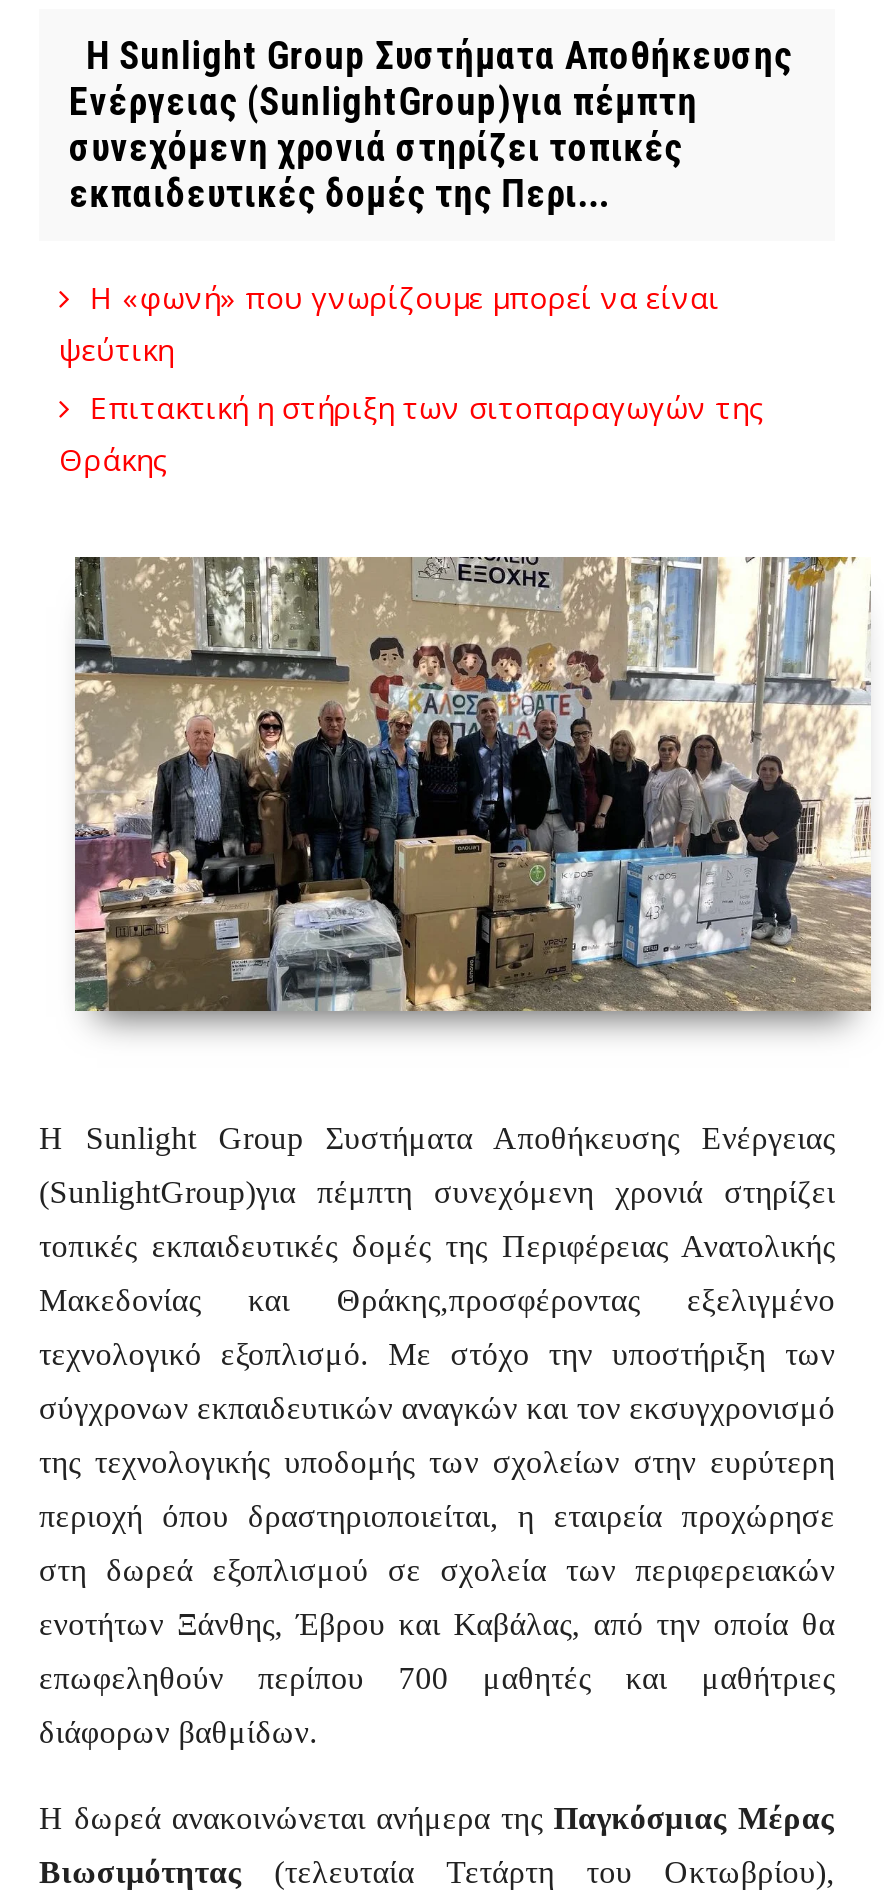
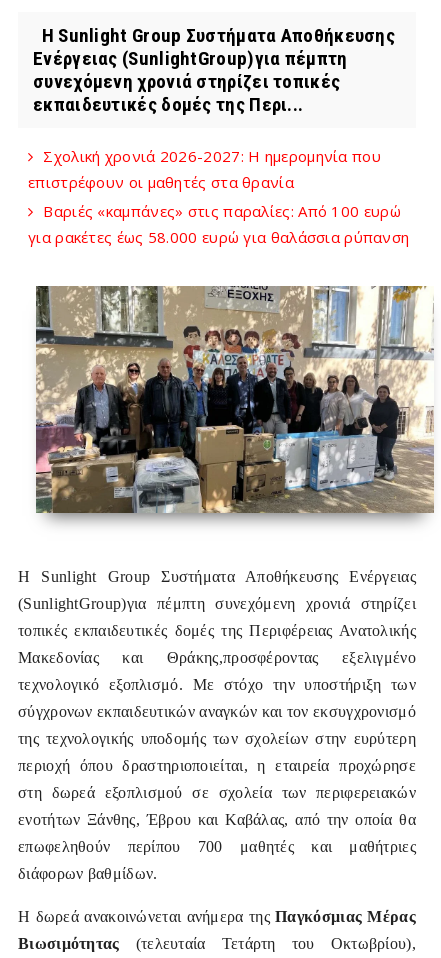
[59,277,765,479] Η «φωνή» που γνωρίζουμε μπορεί να είναι | ψεύτικη | Επιτακτική η στήριξη των σιτοπαραγωγών της | Θράκης -> [28,146,409,247] Σχολική χρονιά 2026-2027: Η ημερομηνία που | επιστρέφουν οι μαθητές στα θρανία | Βαριές «καμπάνες» στις παραλίες: Από 100 ευρώ | για ρακέτες έως 58.000 ευρώ για θαλάσσια ρύπανση

